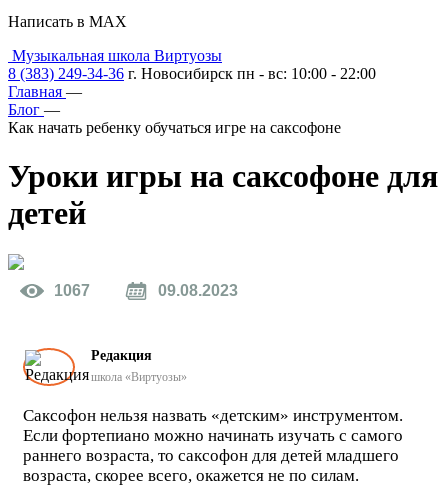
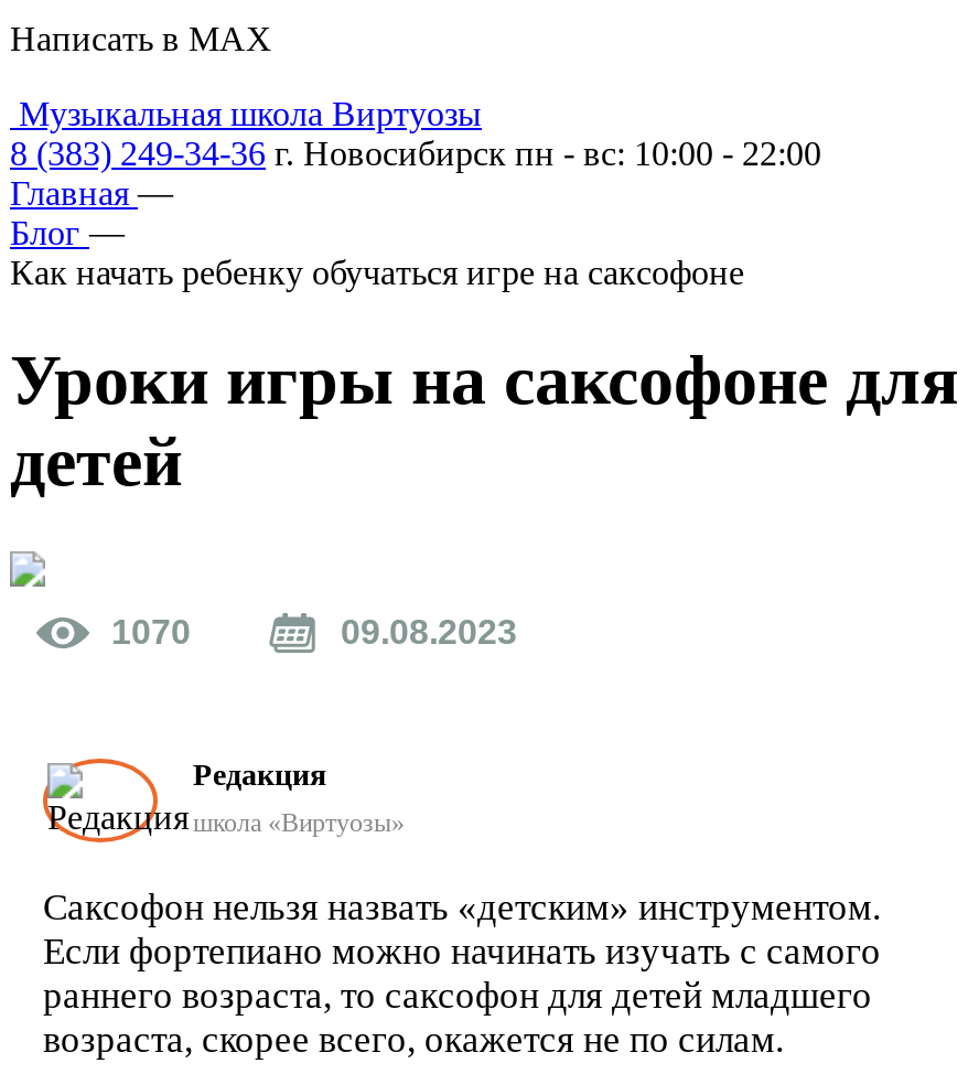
[54,282,90,299] 1067 -> [111,613,191,650] 1070

